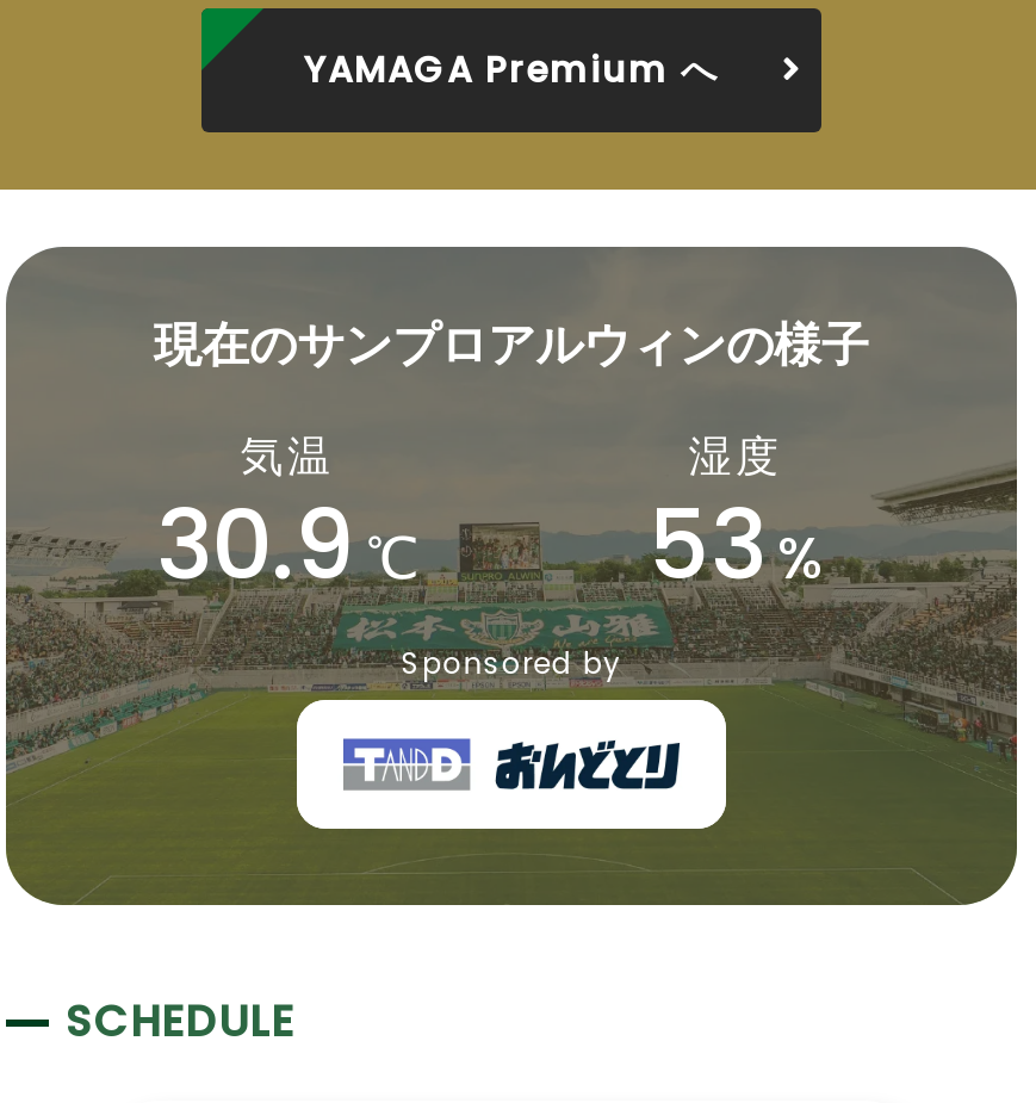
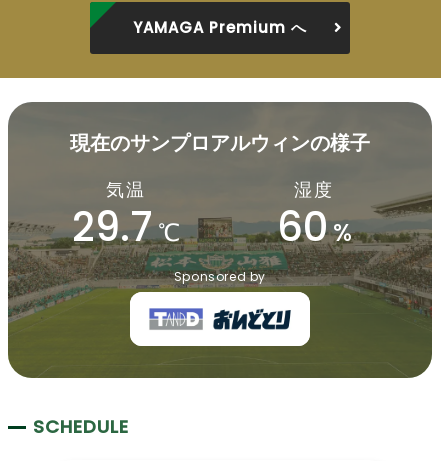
[156,479,418,612] 30.9 ℃ -> [72,199,180,255] 29.7 ℃
[649,479,823,612] 53 % -> [276,199,351,255] 60 %

